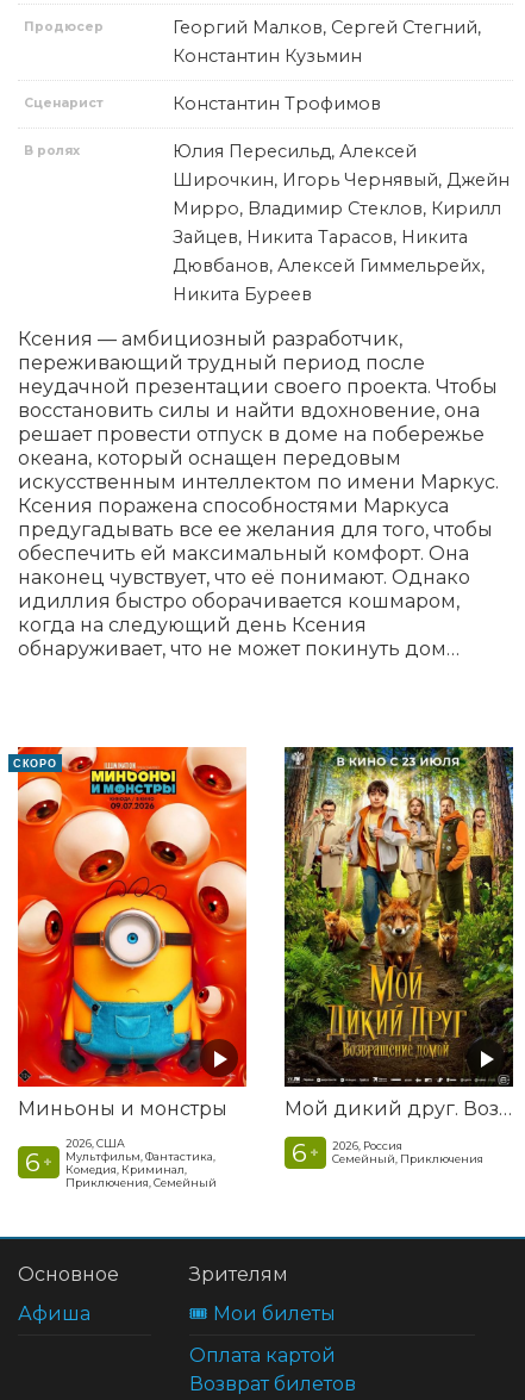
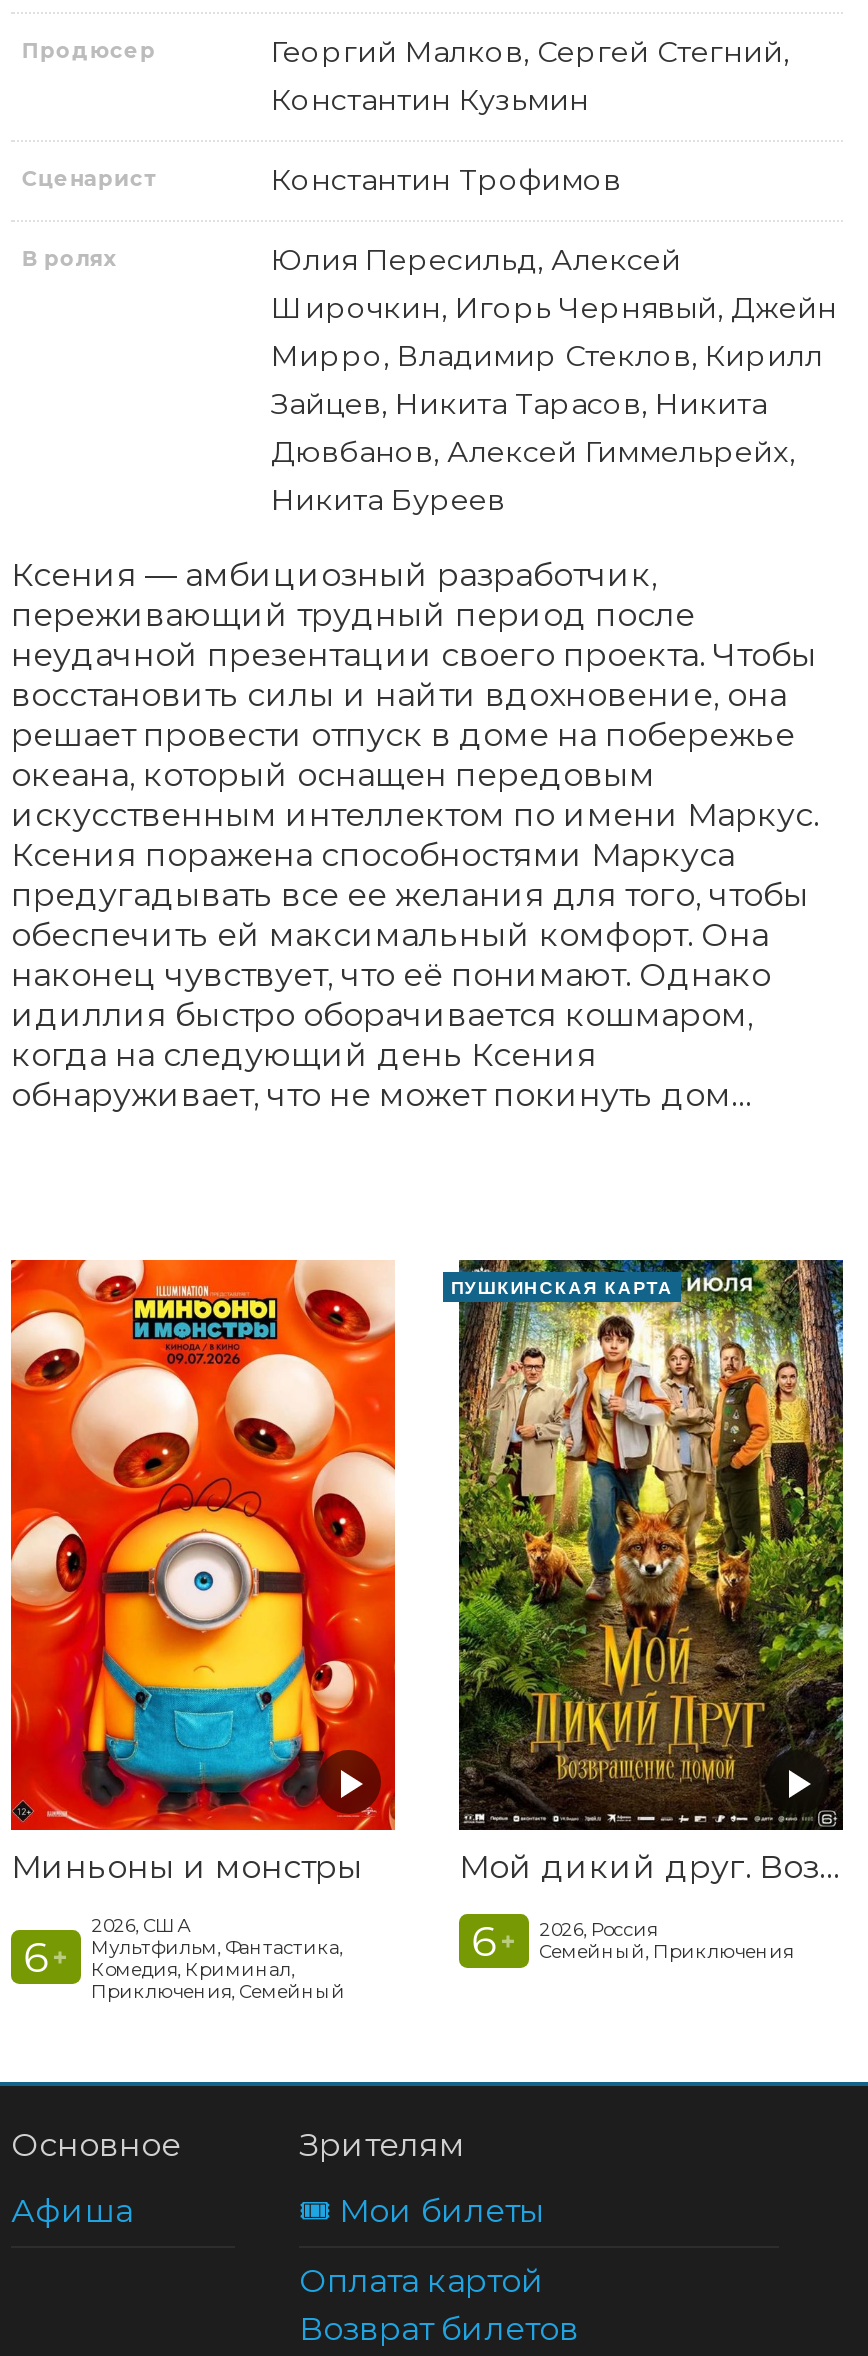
none -> [451,1278,673,1298] ПУШКИНСКАЯ КАРТА
[13,758,57,770] СКОРО -> none

